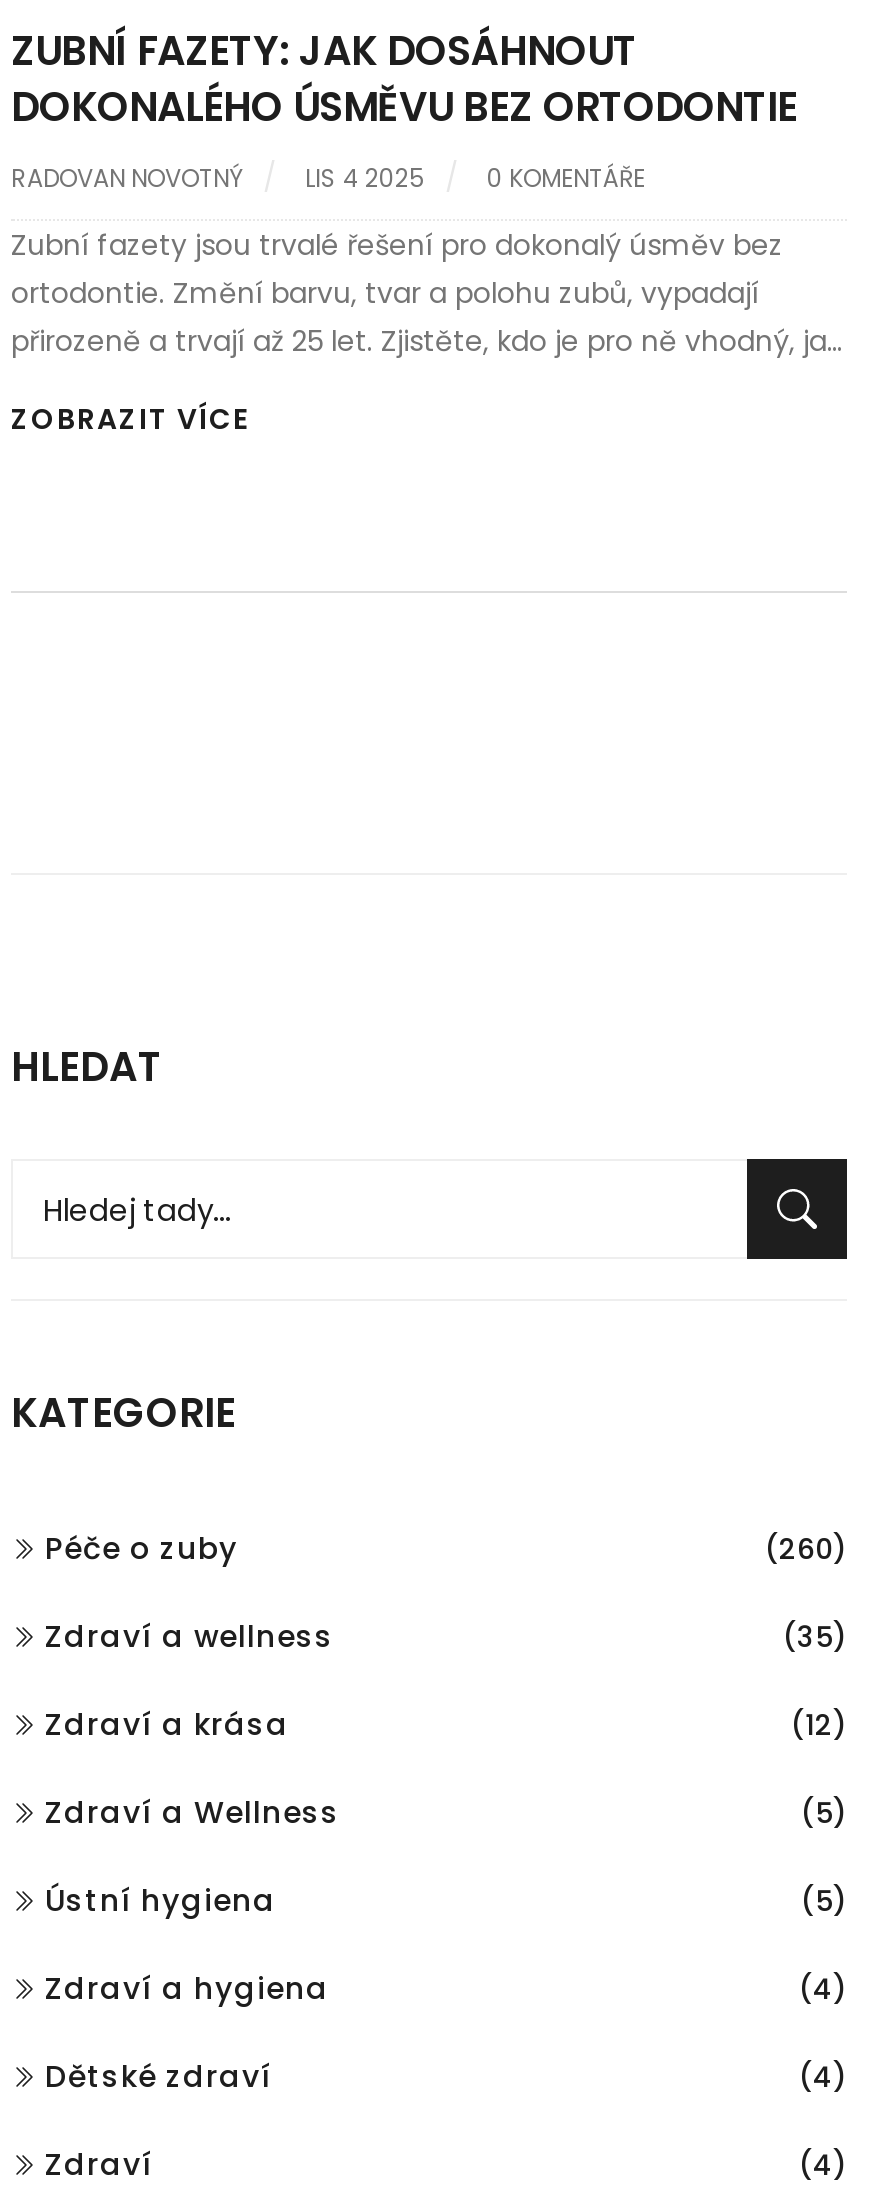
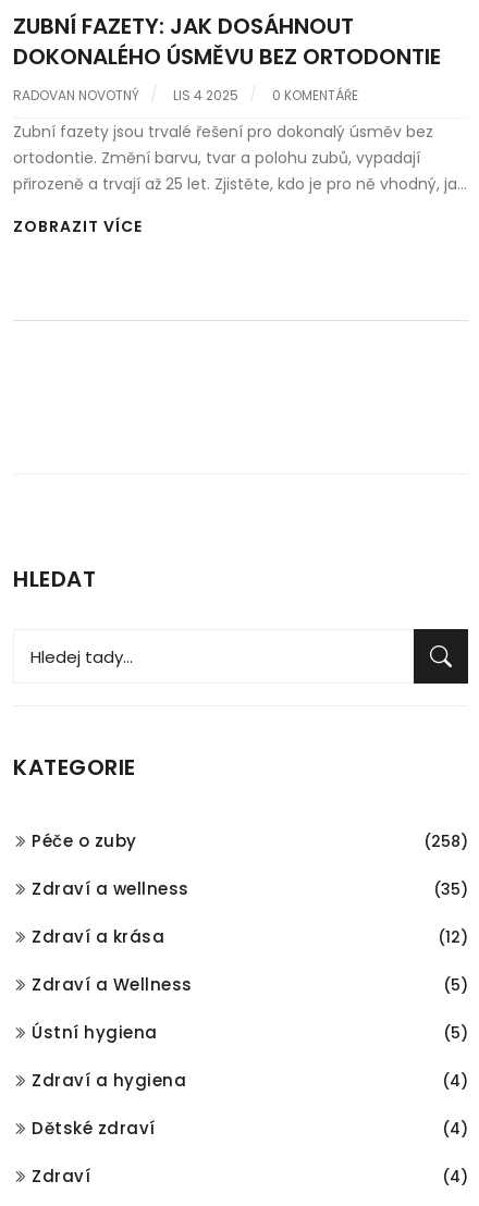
[765,1529,847,1569] (260) -> [423,831,468,852] (258)

